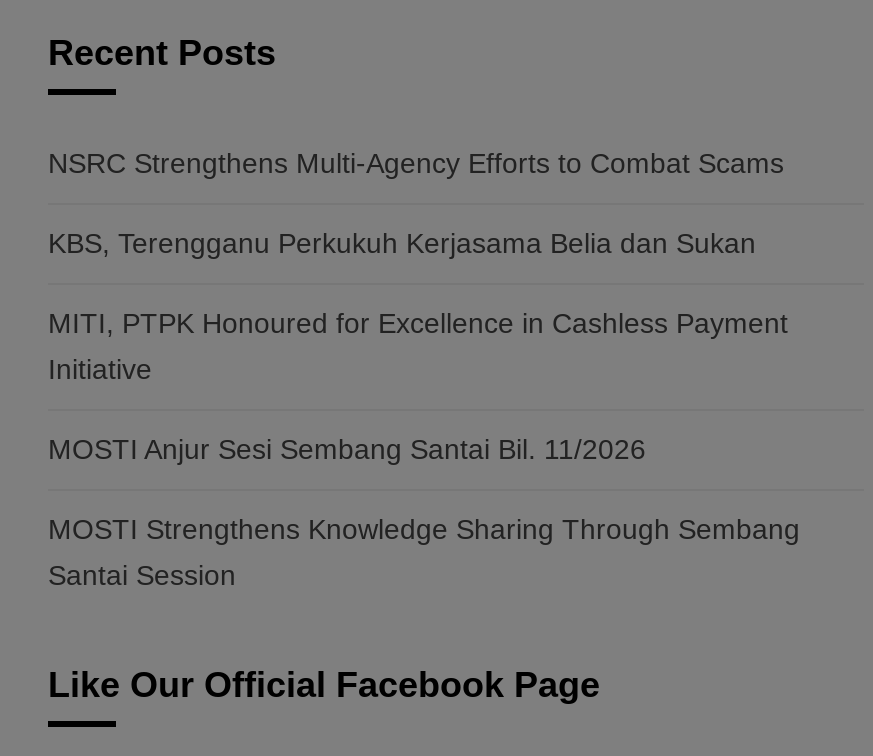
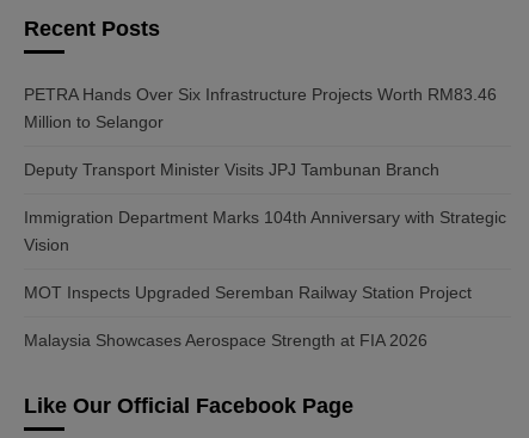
[48,147,784,179] NSRC Strengthens Multi-Agency Efforts to Combat Scams -> [24,84,497,131] PETRA Hands Over Six Infrastructure Projects Worth RM83.46 | Million to Selangor
[48,227,756,259] KBS, Terengganu Perkukuh Kerjasama Belia dan Sukan -> [24,160,439,179] Deputy Transport Minister Visits JPJ Tambunan Branch
[48,307,788,385] MITI, PTPK Honoured for Excellence in Cashless Payment | Initiative -> [24,207,506,254] Immigration Department Marks 104th Anniversary with Strategic | Vision
[48,433,646,465] MOSTI Anjur Sesi Sembang Santai Bil. 11/2026 -> [24,283,472,302] MOT Inspects Upgraded Seremban Railway Station Project
[48,513,800,591] MOSTI Strengthens Knowledge Sharing Through Sembang | Santai Session -> [24,330,427,349] Malaysia Showcases Aerospace Strength at FIA 2026

